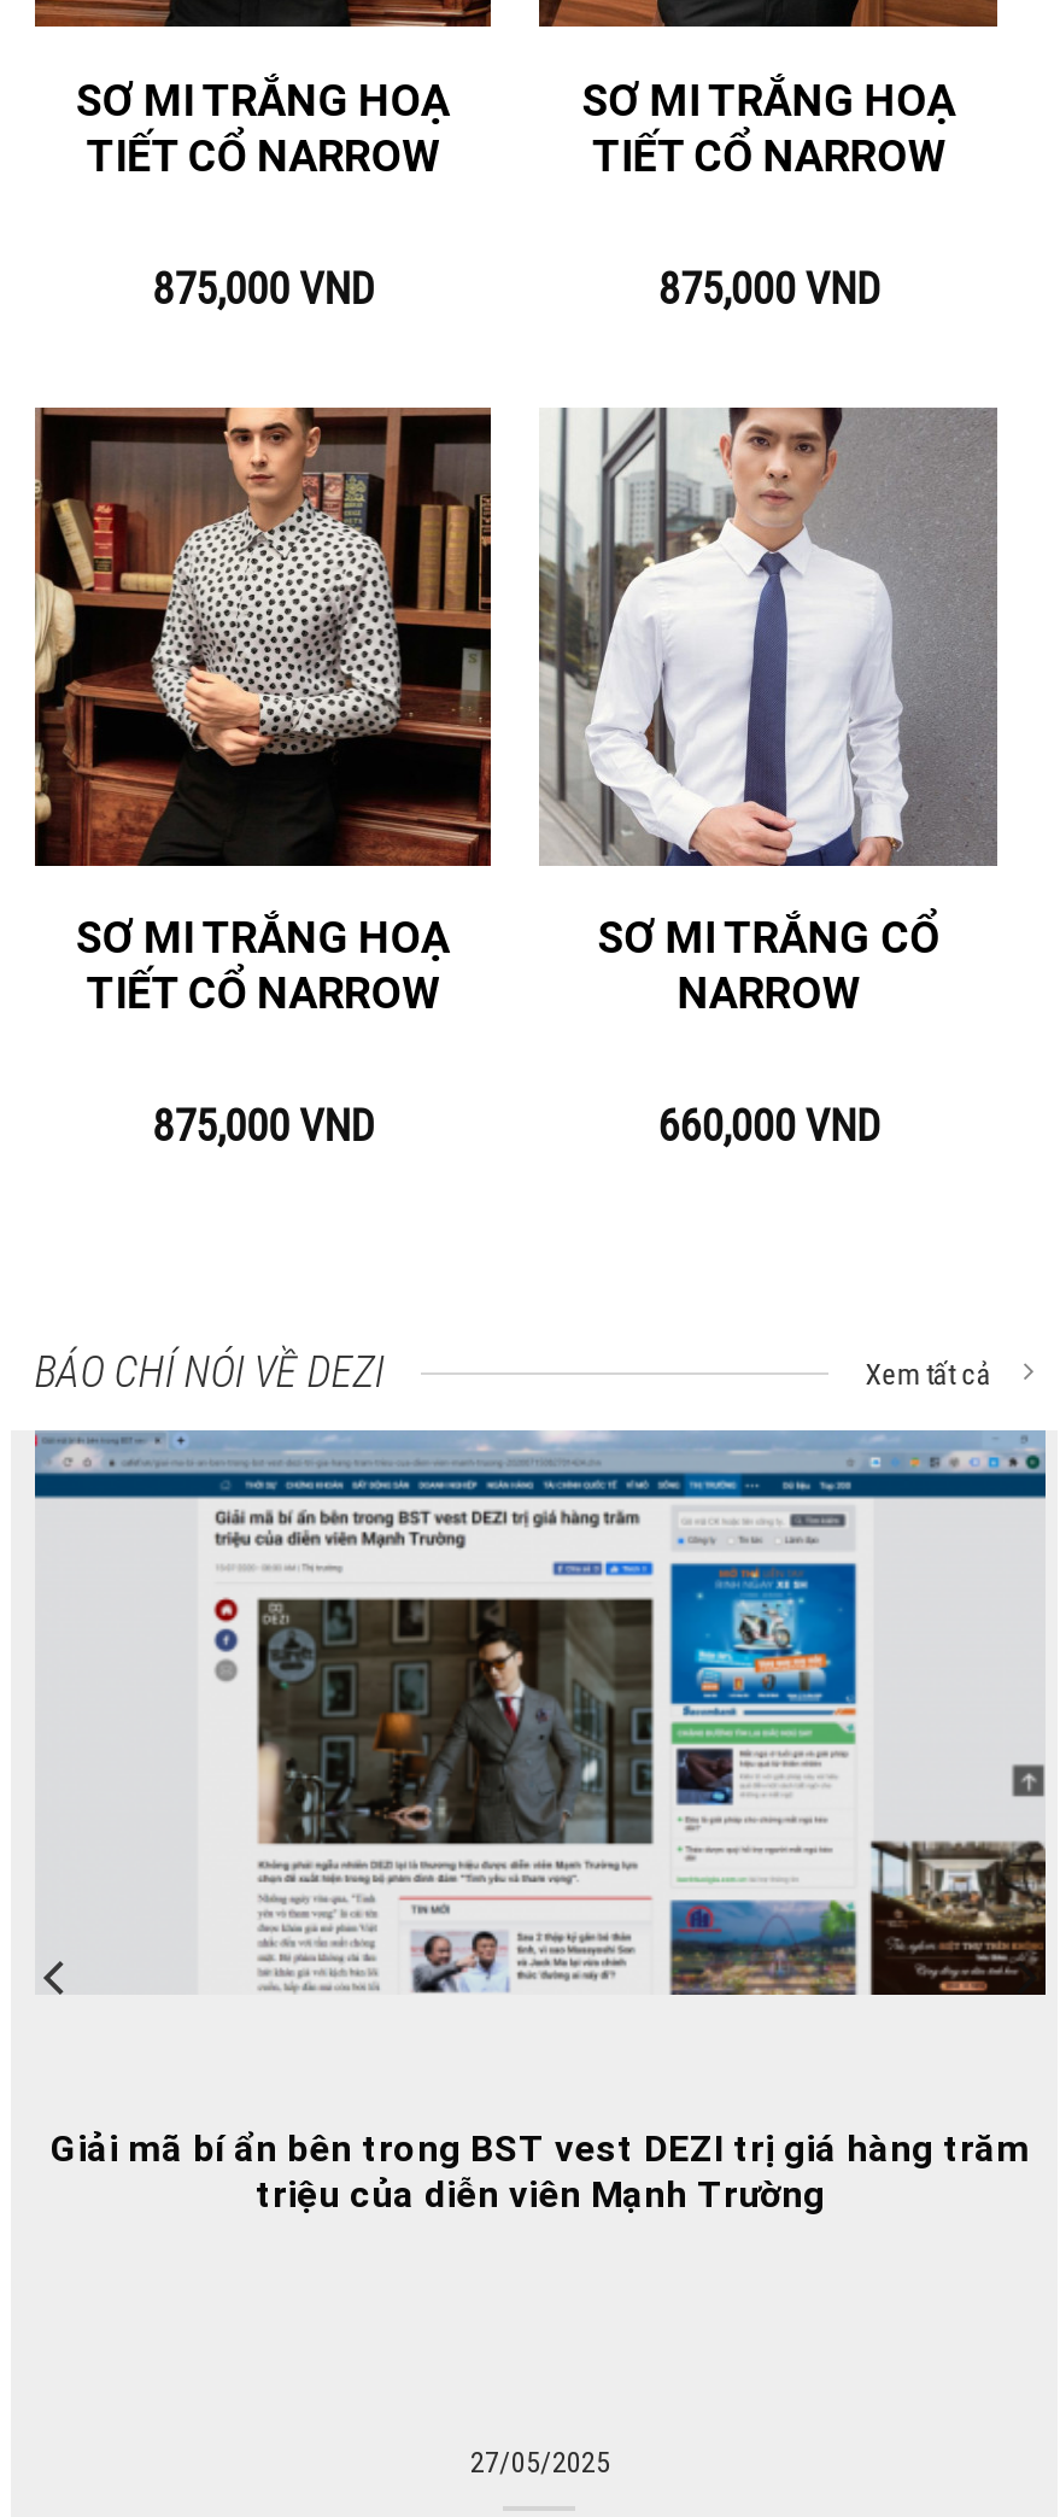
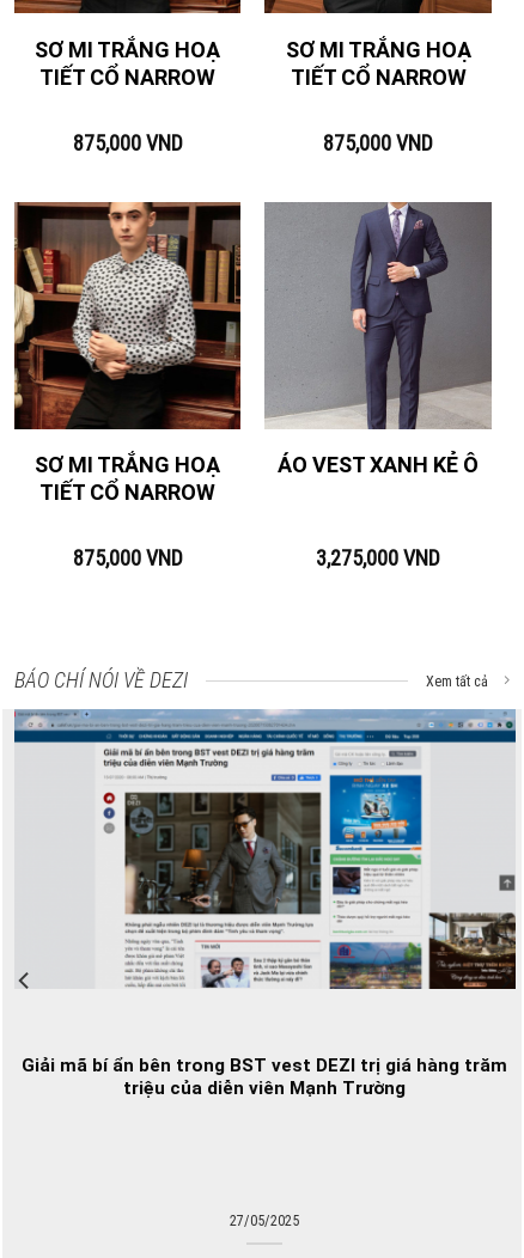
[539,408,997,1018] [image] | SƠ MI TRẮNG CỔ | NARROW -> [264,202,492,477] [image] | ÁO VEST XANH KẺ Ô
[658,1101,880,1151] 660,000 VND -> [316,546,441,571] 3,275,000 VND

